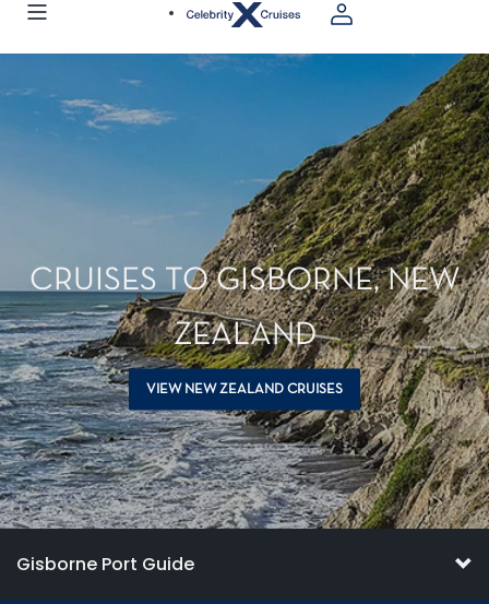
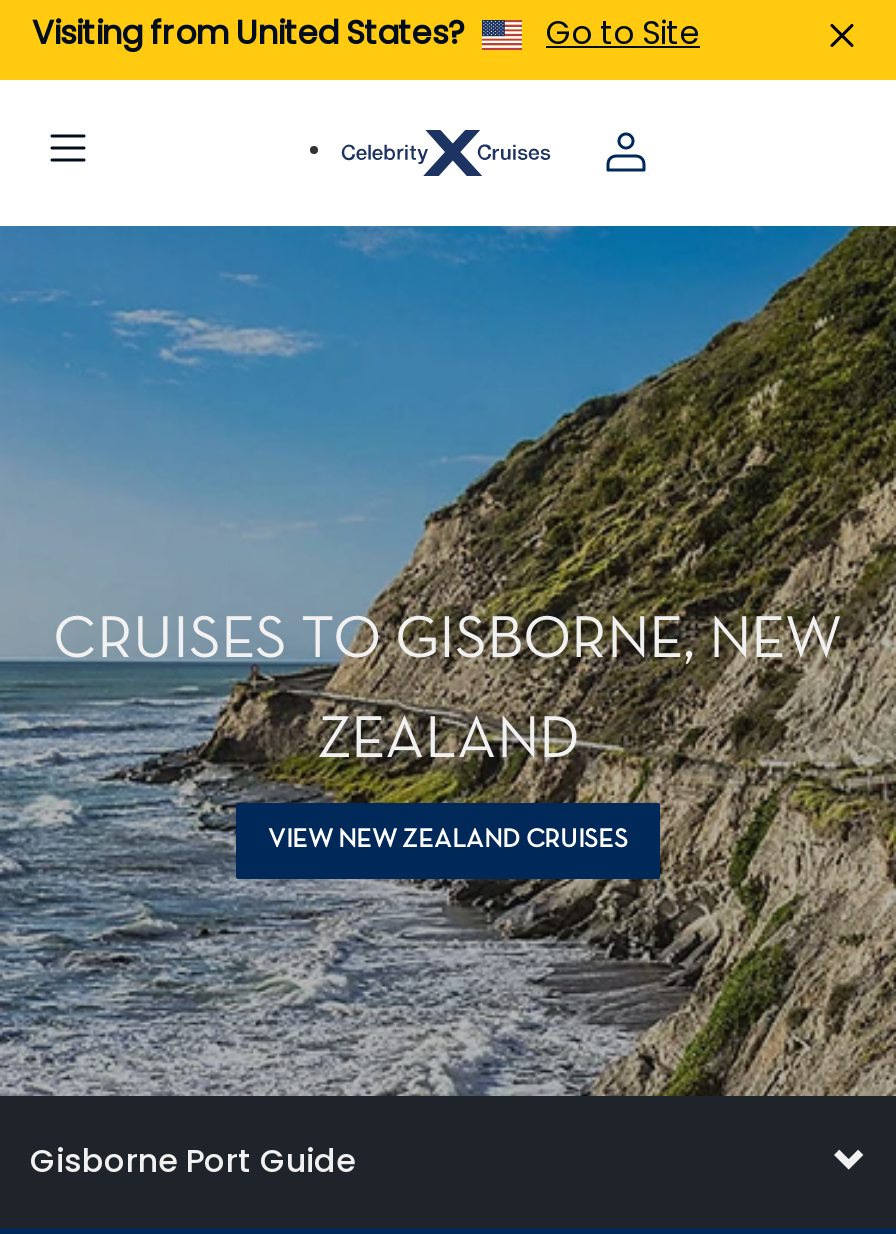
none -> [32,10,700,56] Visiting from United States? | Go to Site

